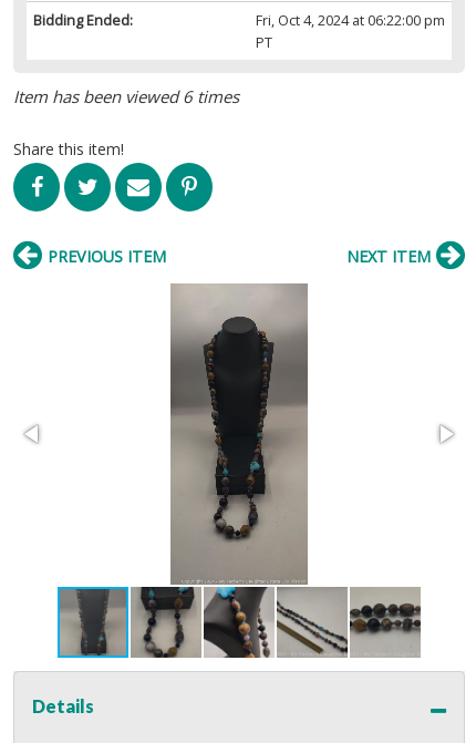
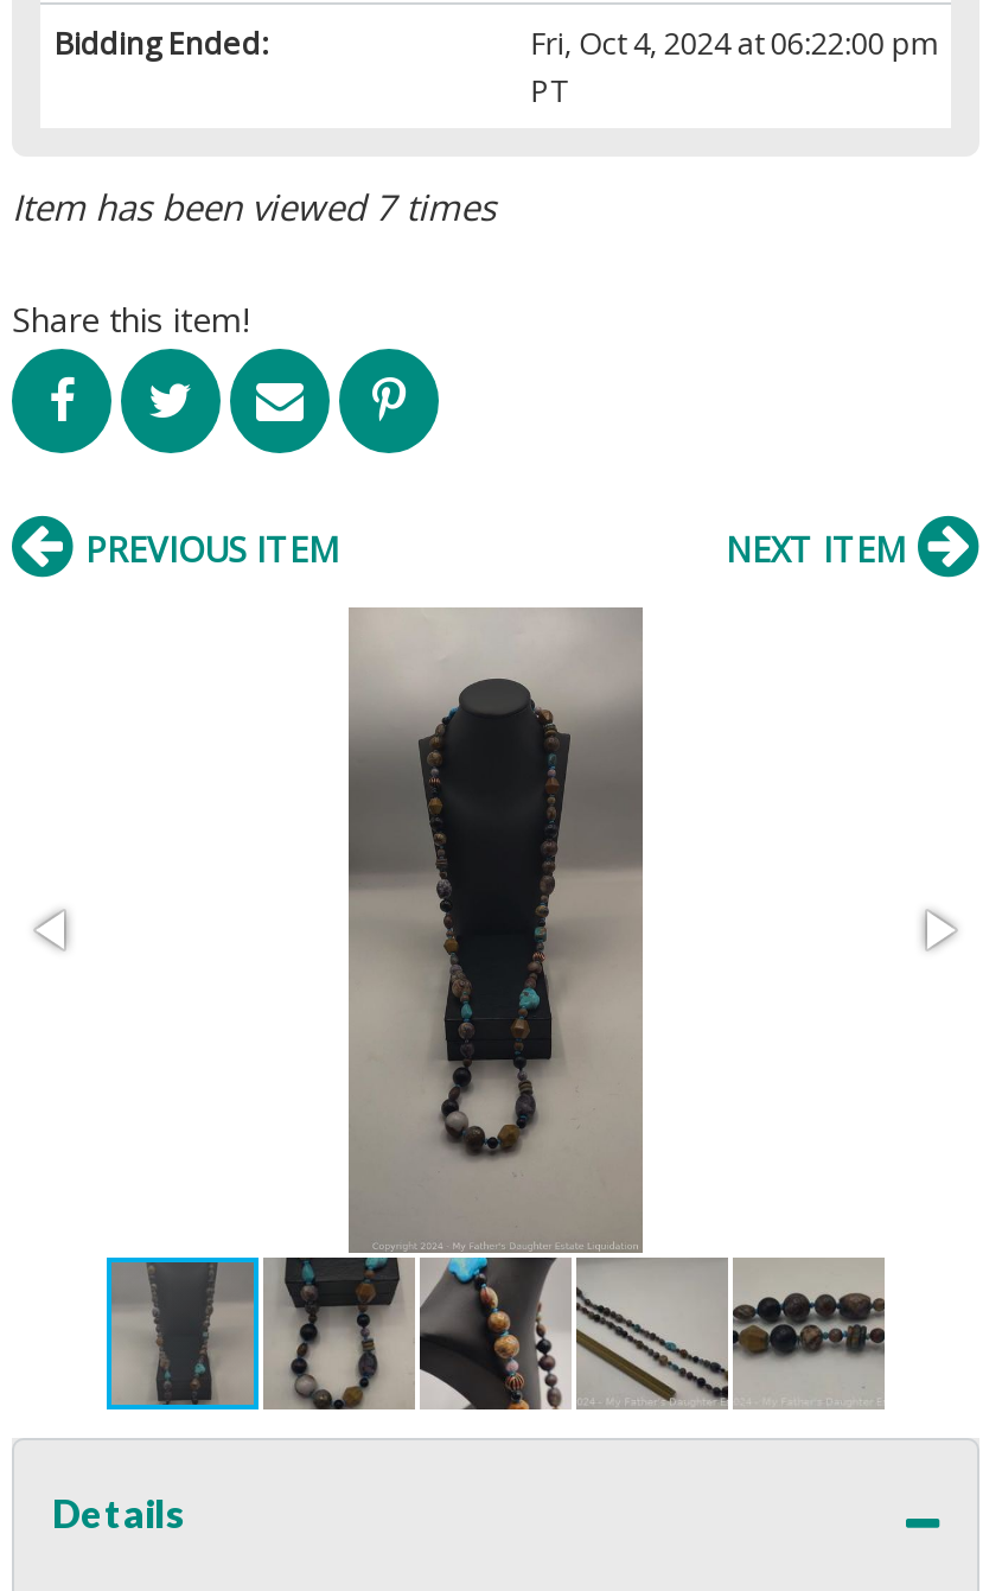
[13,85,239,107] Item has been viewed 6 times -> [12,182,496,229] Item has been viewed 7 times

